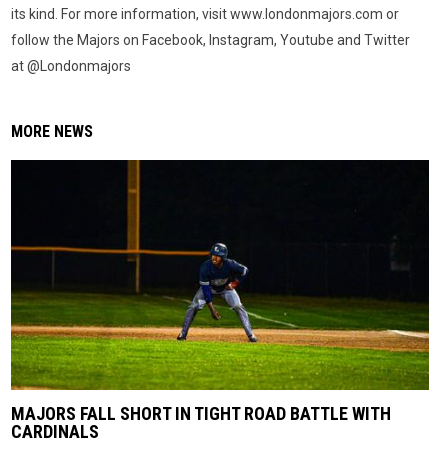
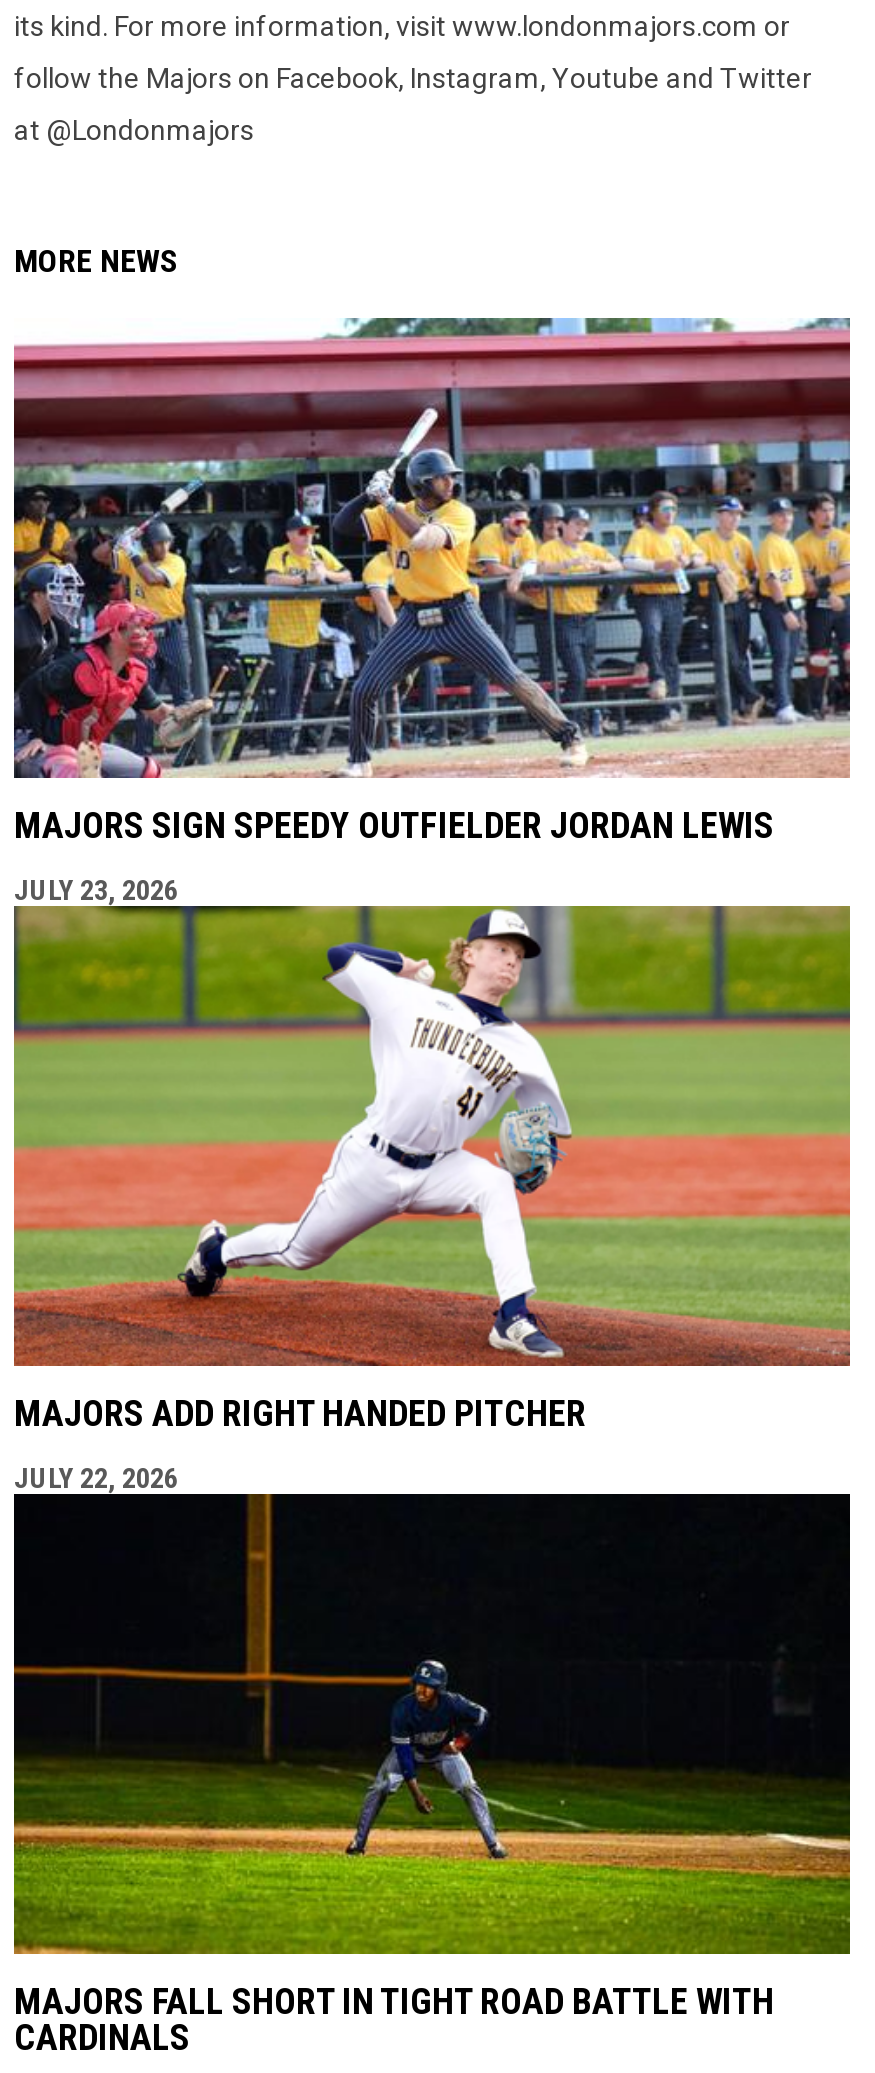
none -> [12,316,852,906] [image] | MAJORS SIGN SPEEDY OUTFIELDER JORDAN LEWIS | JULY 23, 2026
none -> [12,904,852,1494] [image] | MAJORS ADD RIGHT HANDED PITCHER | JULY 22, 2026

